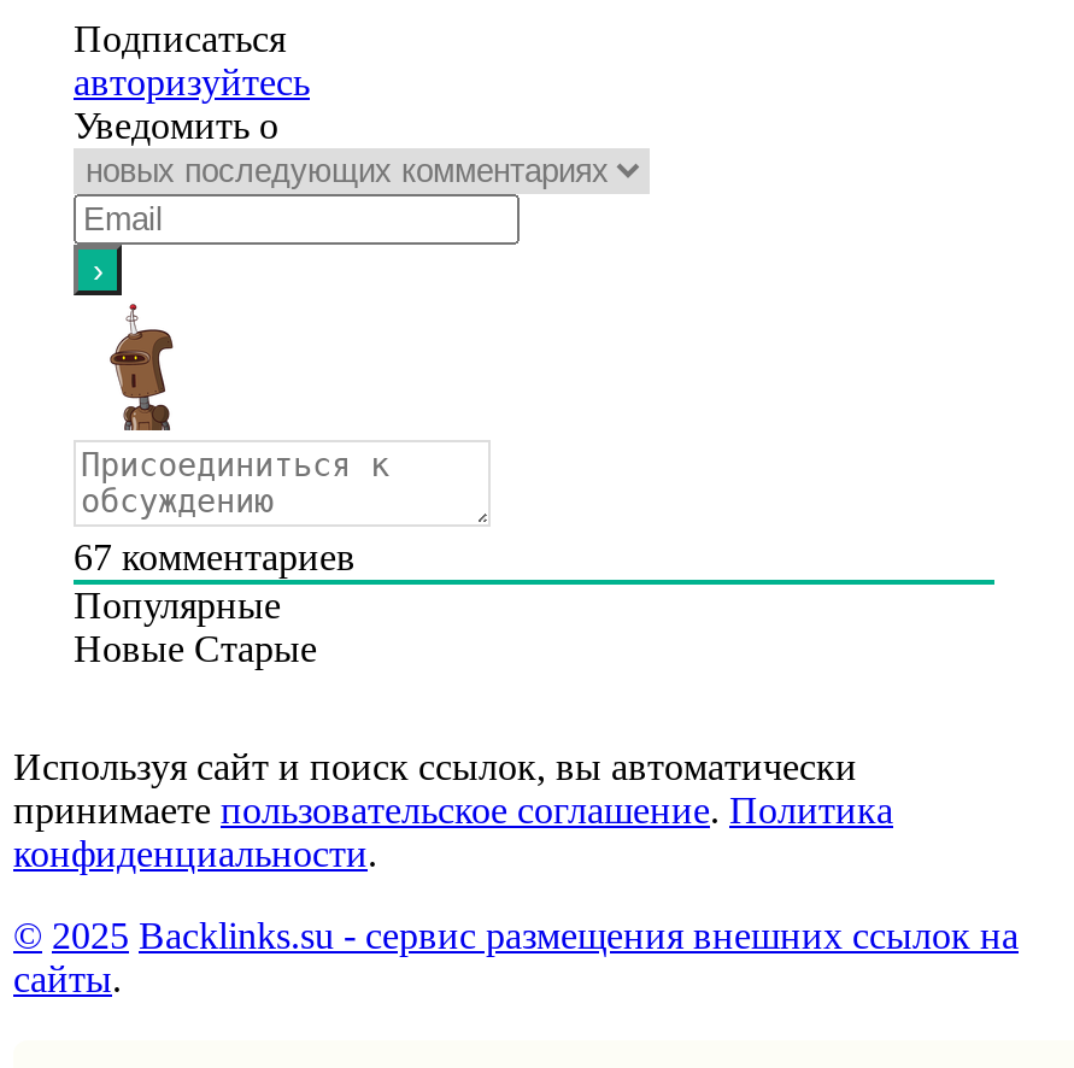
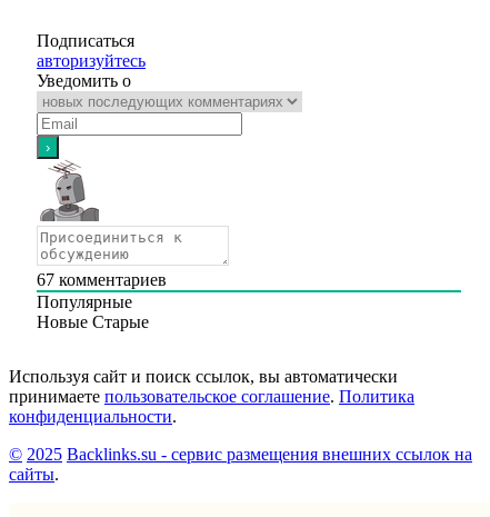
[81,300,209,433] [image] -> [39,159,100,222] [image]

